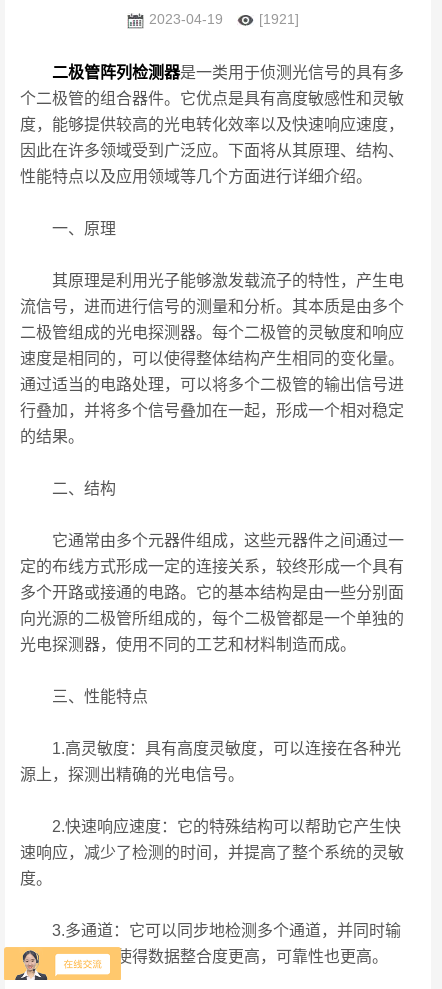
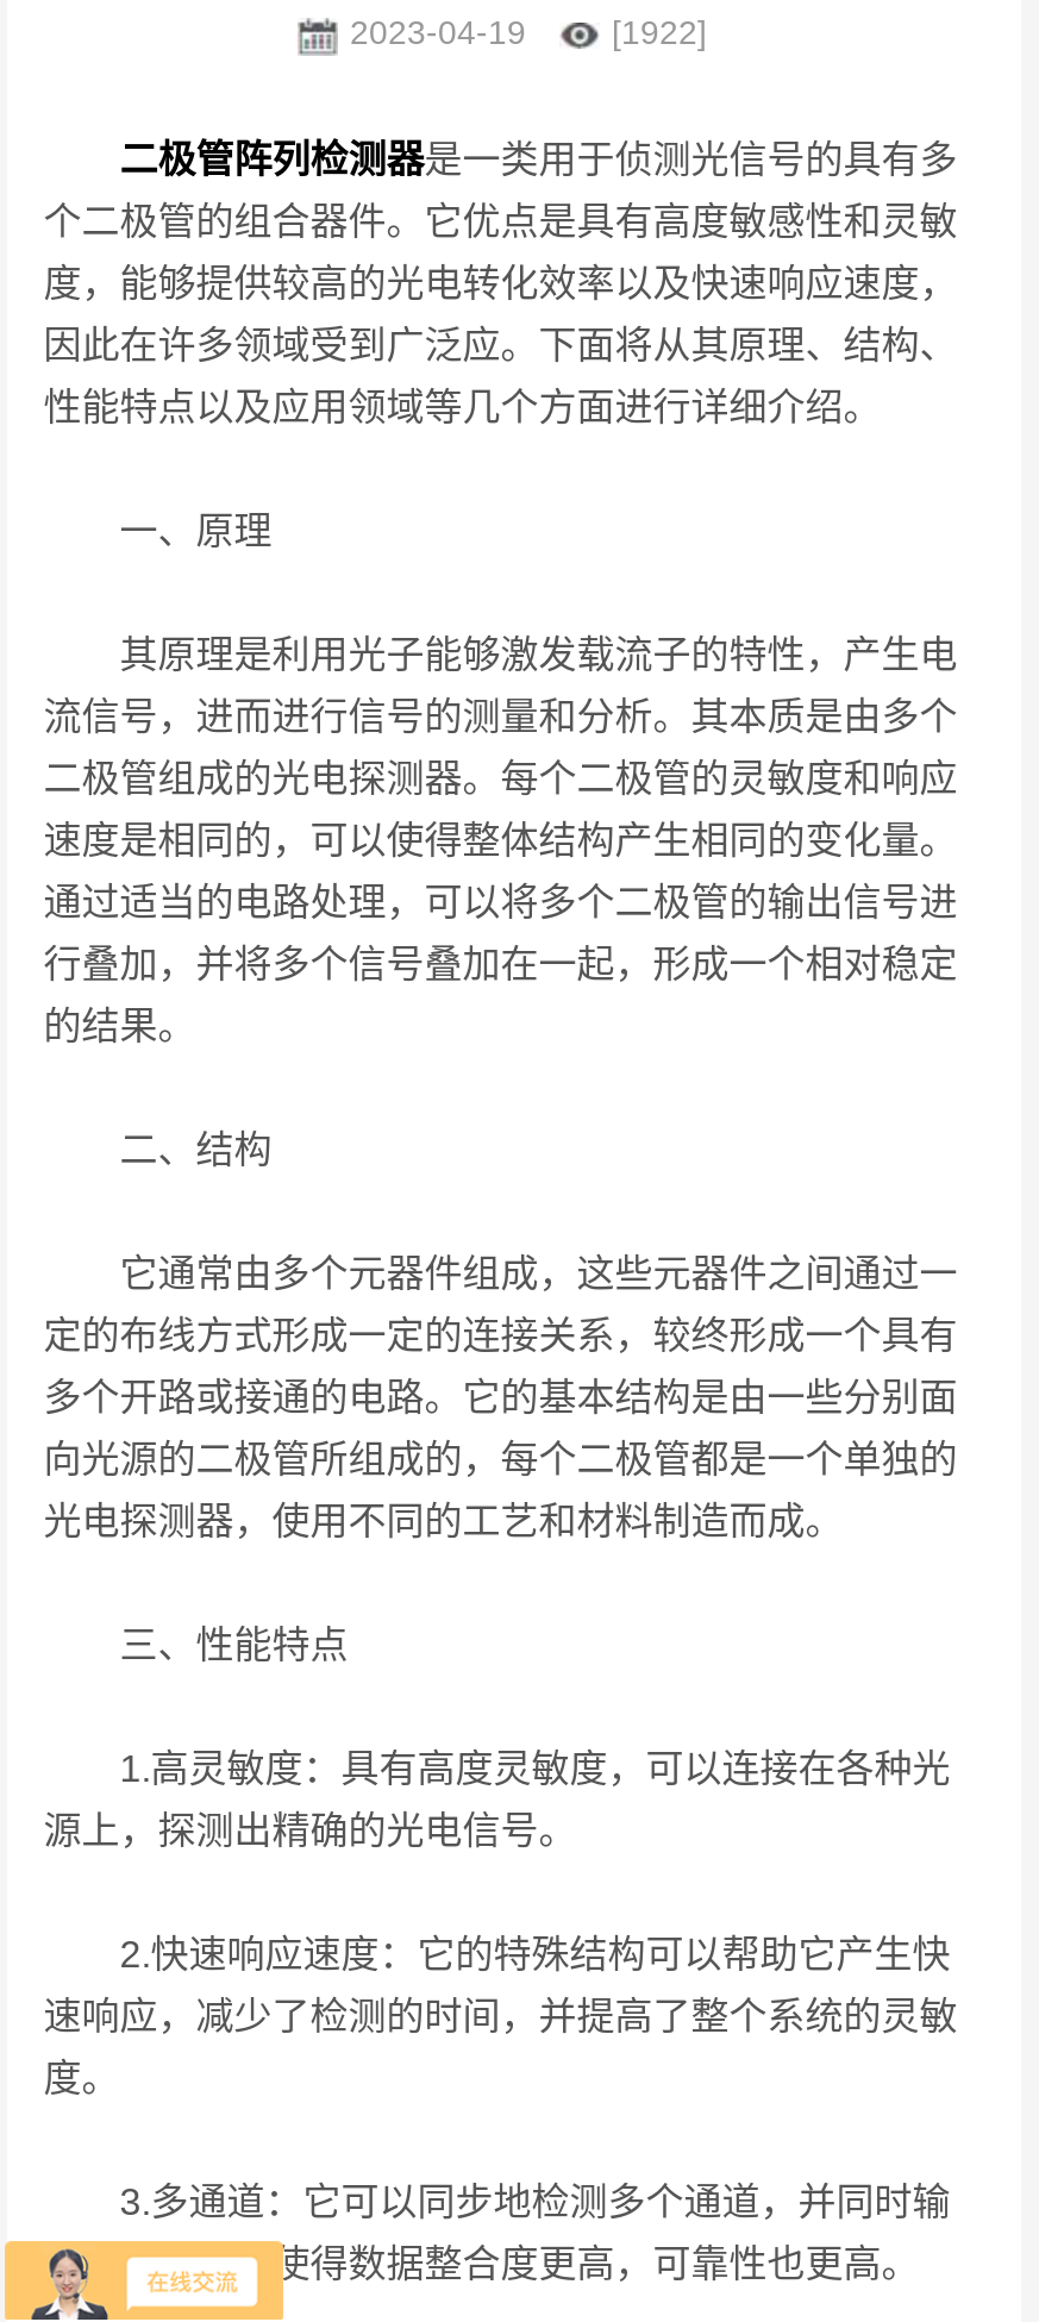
[259,11,299,27] [1921] -> [612,13,707,51] [1922]

